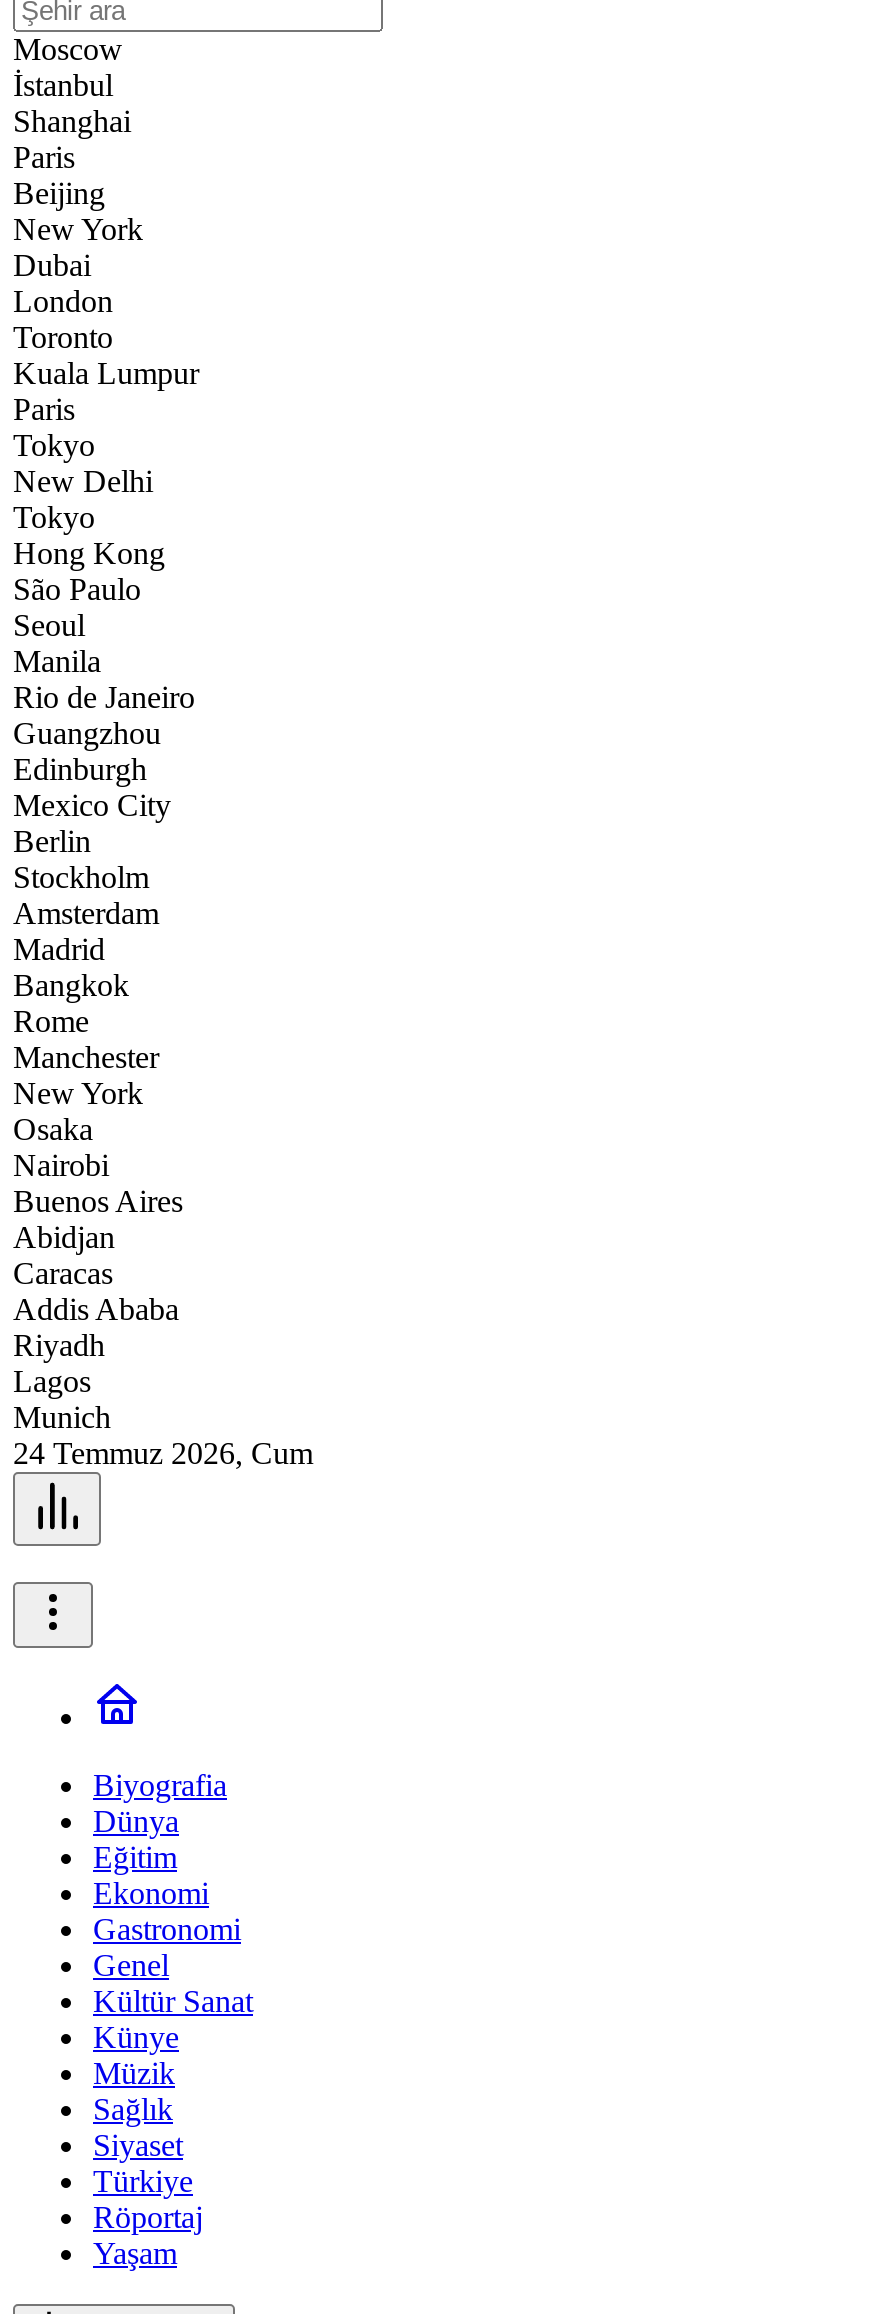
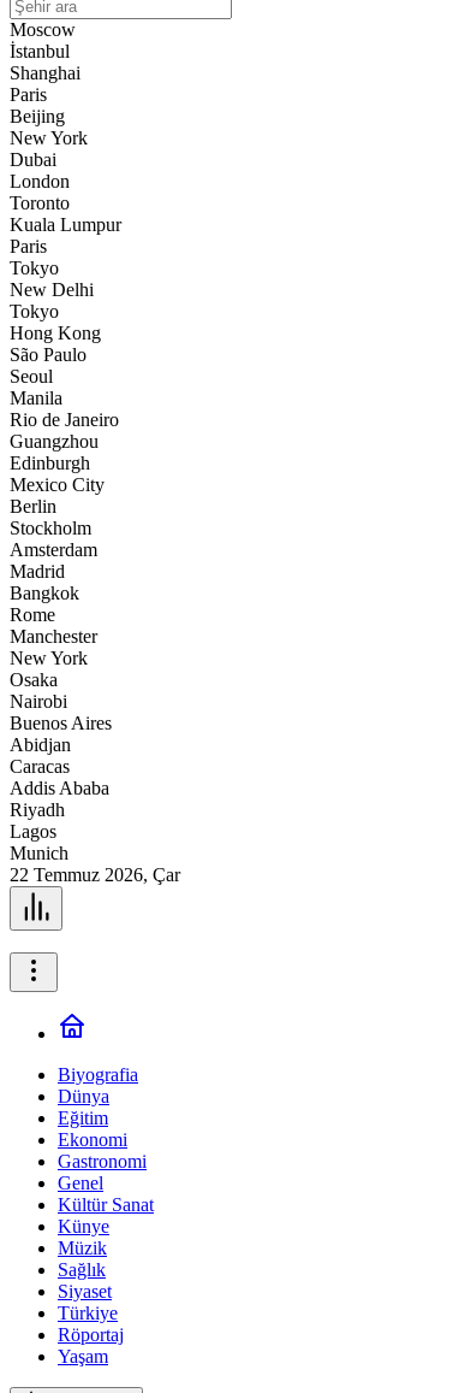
[13,1436,313,1470] 24 Temmuz 2026, Cum -> [10,864,180,885] 22 Temmuz 2026, Çar

